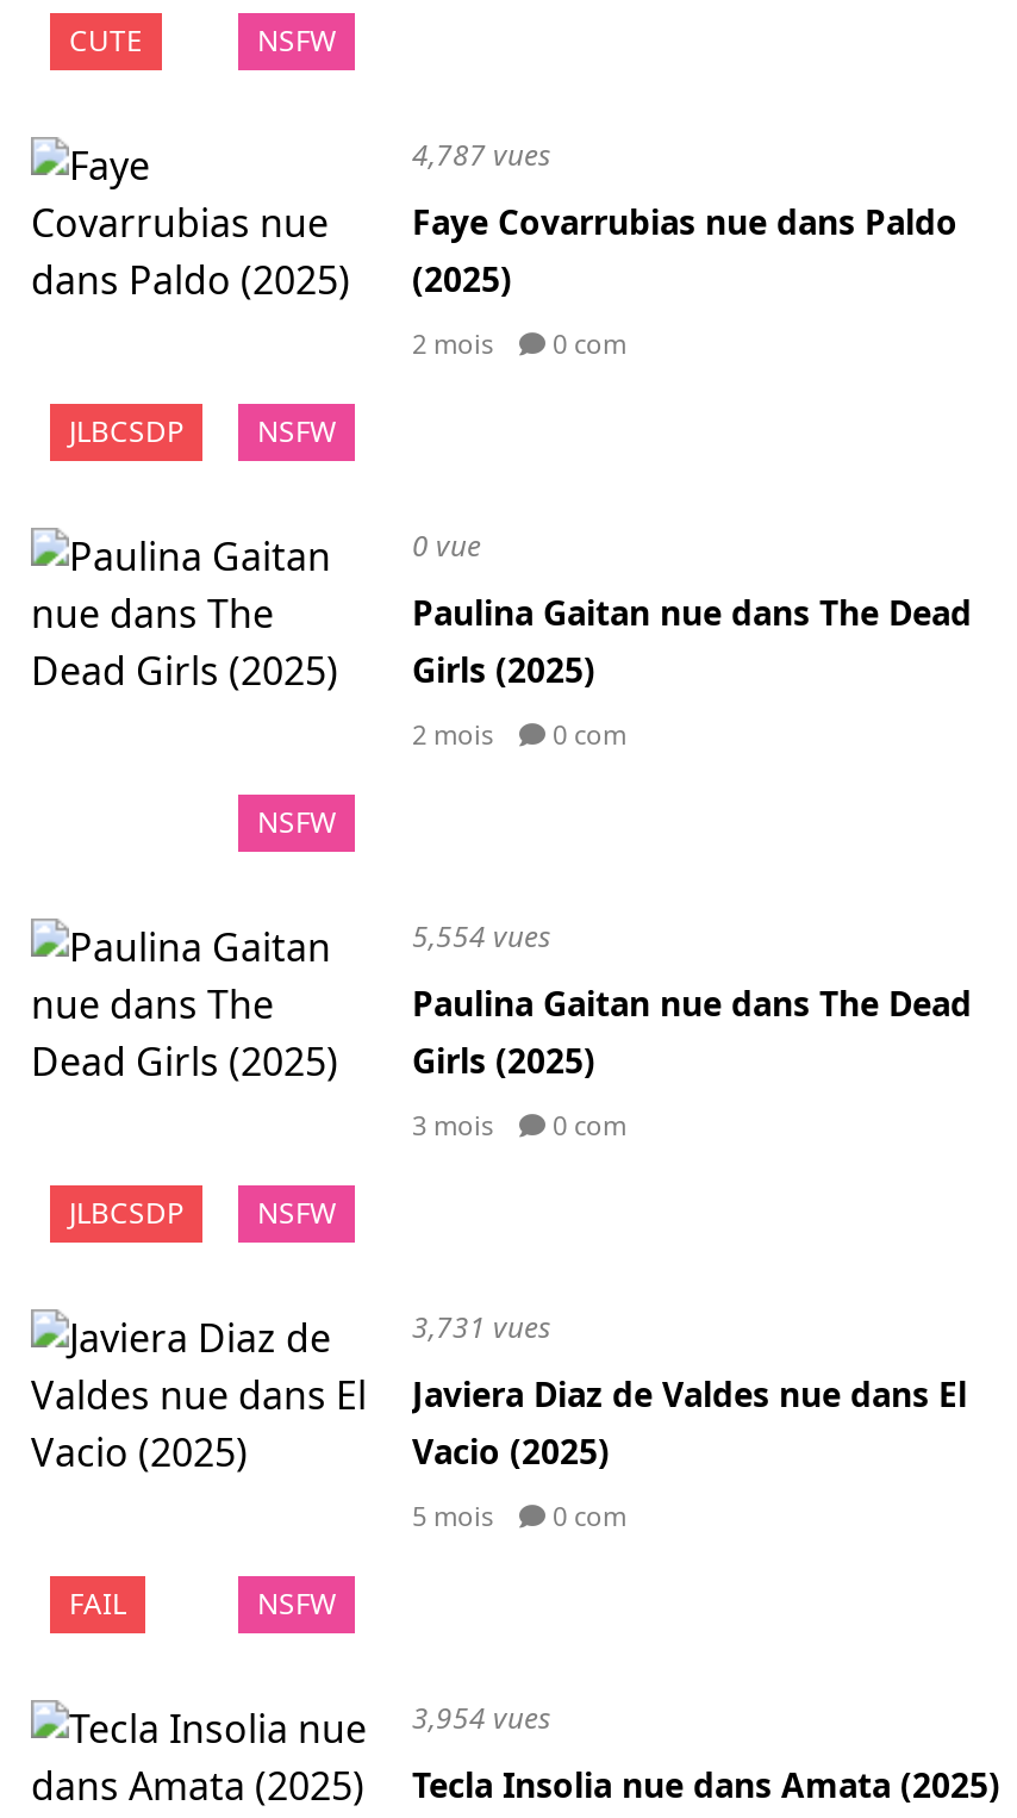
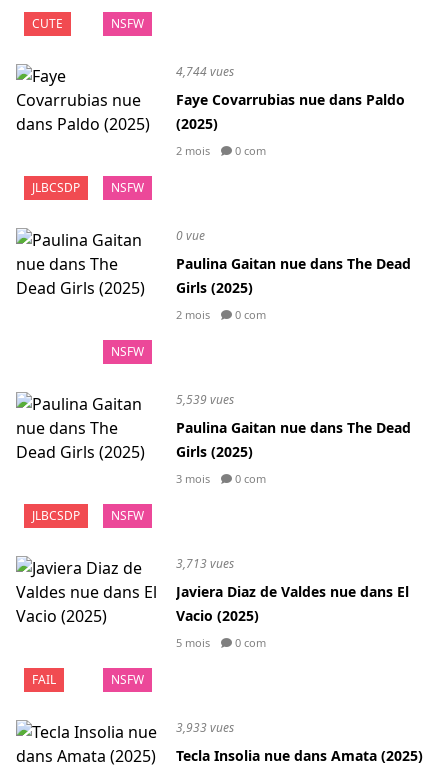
[412,135,550,175] 4,787 vues -> [176,63,234,80] 4,744 vues
[412,916,550,957] 5,554 vues -> [176,391,234,408] 5,539 vues
[412,1307,550,1347] 3,731 vues -> [176,555,234,572] 3,713 vues
[412,1698,550,1738] 3,954 vues -> [176,719,234,736] 3,933 vues

